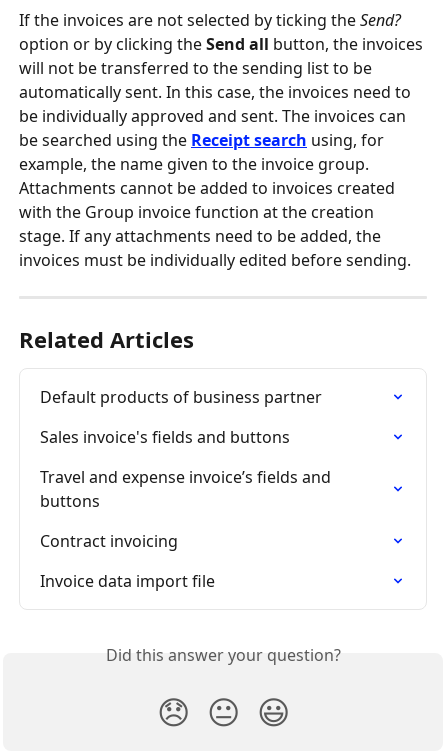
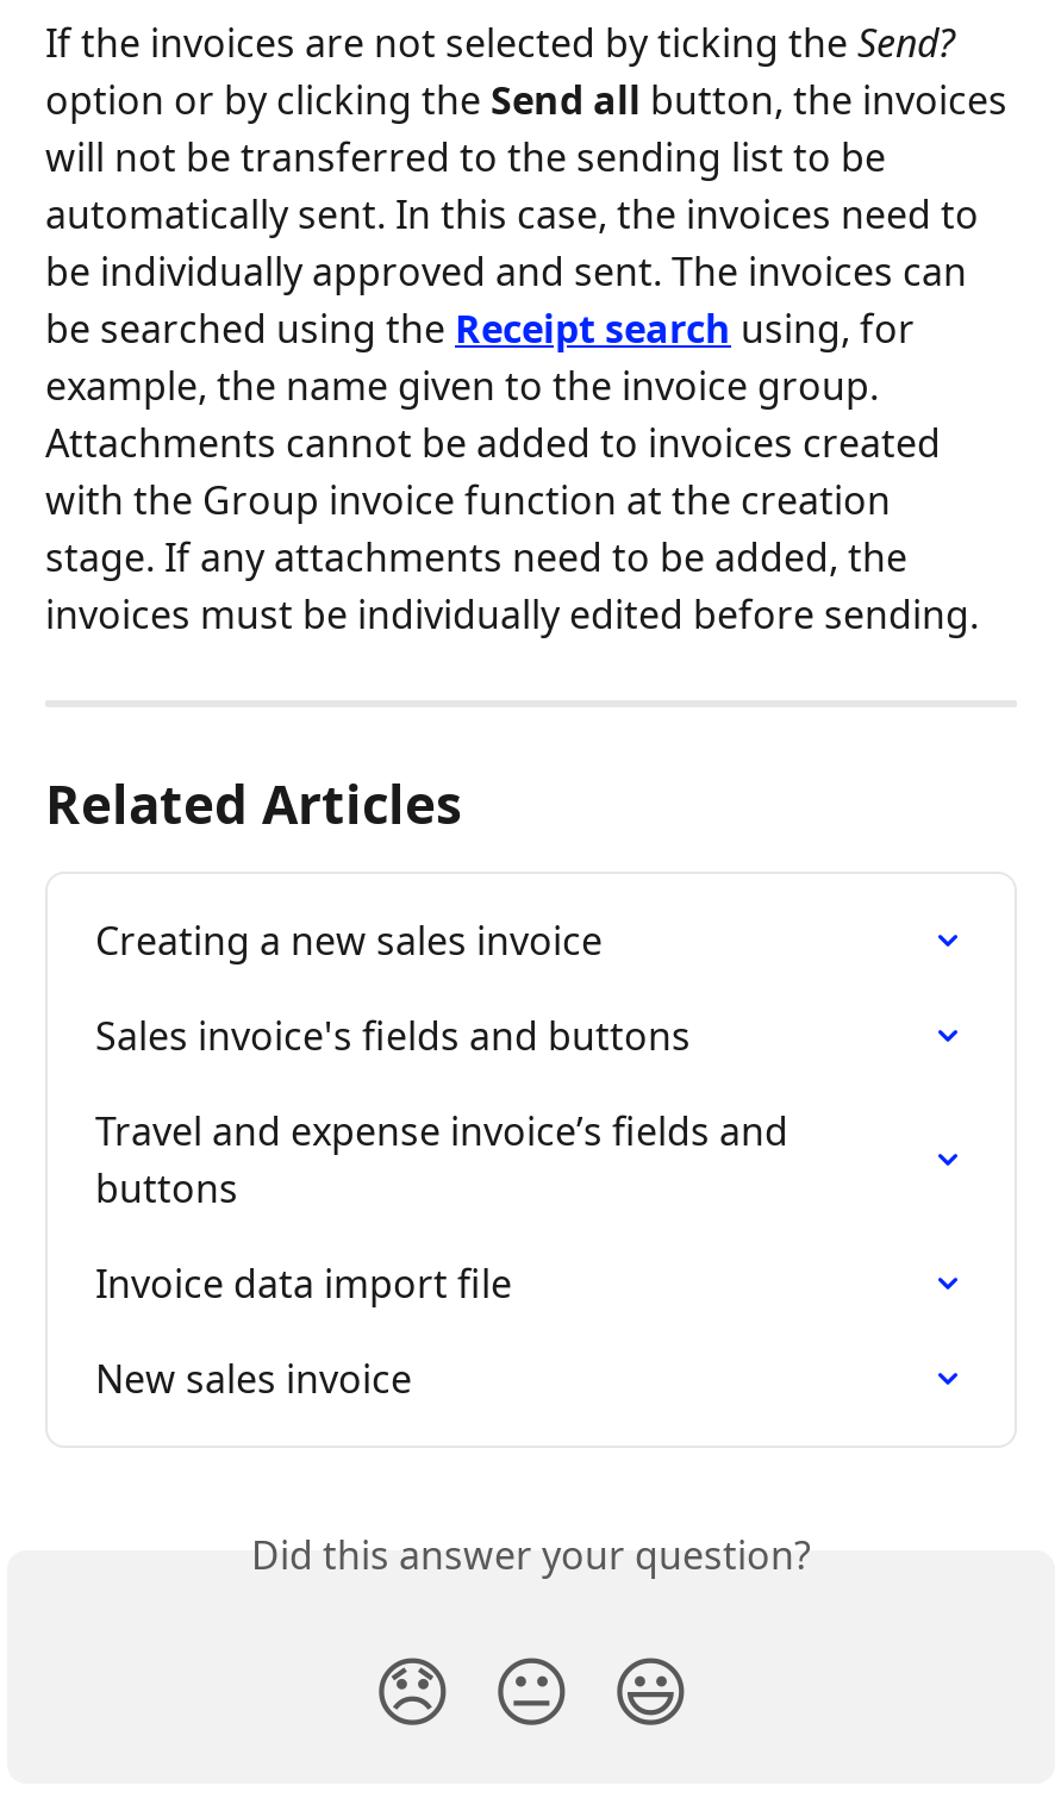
[40,386,322,408] Default products of business partner -> [95,915,603,968] Creating a new sales invoice
[40,530,178,552] Contract invoicing -> none
moved [40,570,215,592] -> [95,1258,512,1311]: Invoice data import file
none -> [95,1353,412,1406] New sales invoice

